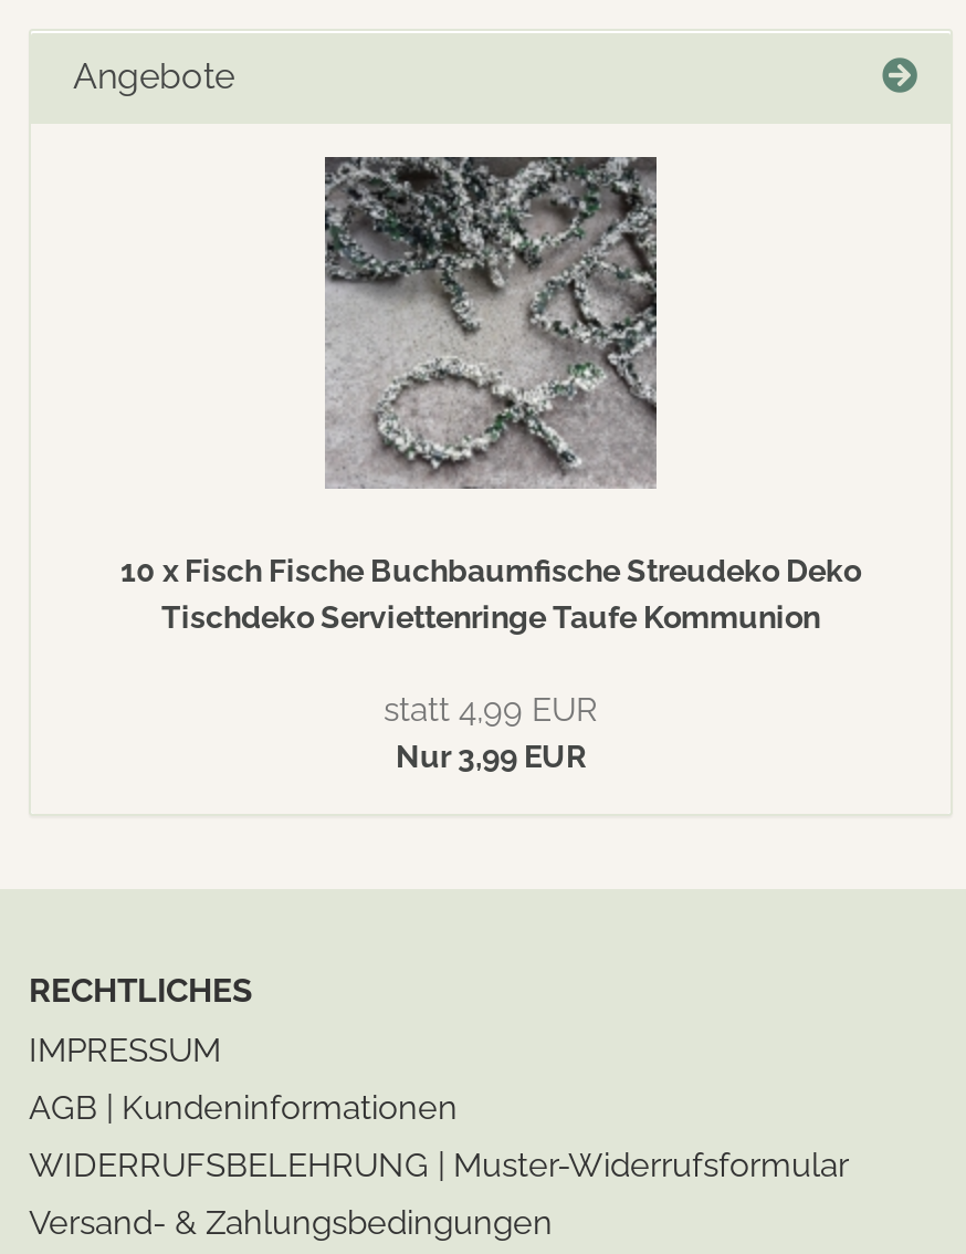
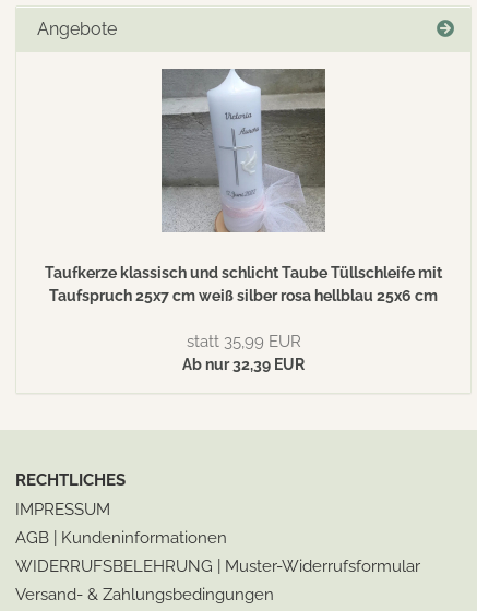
[120,155,861,635] [image] | 10 x Fisch Fische Buchbaumfische Streudeko Deko | Tischdeko Serviettenringe Taufe Kommunion -> [45,68,442,304] [image] | Taufkerze klassisch und schlicht Taube Tüllschleife mit | Taufspruch 25x7 cm weiß silber rosa hellblau 25x6 cm
[384,690,598,774] statt 4,99 EUR | Nur 3,99 EUR -> [182,332,305,373] statt 35,99 EUR | Ab nur 32,39 EUR

